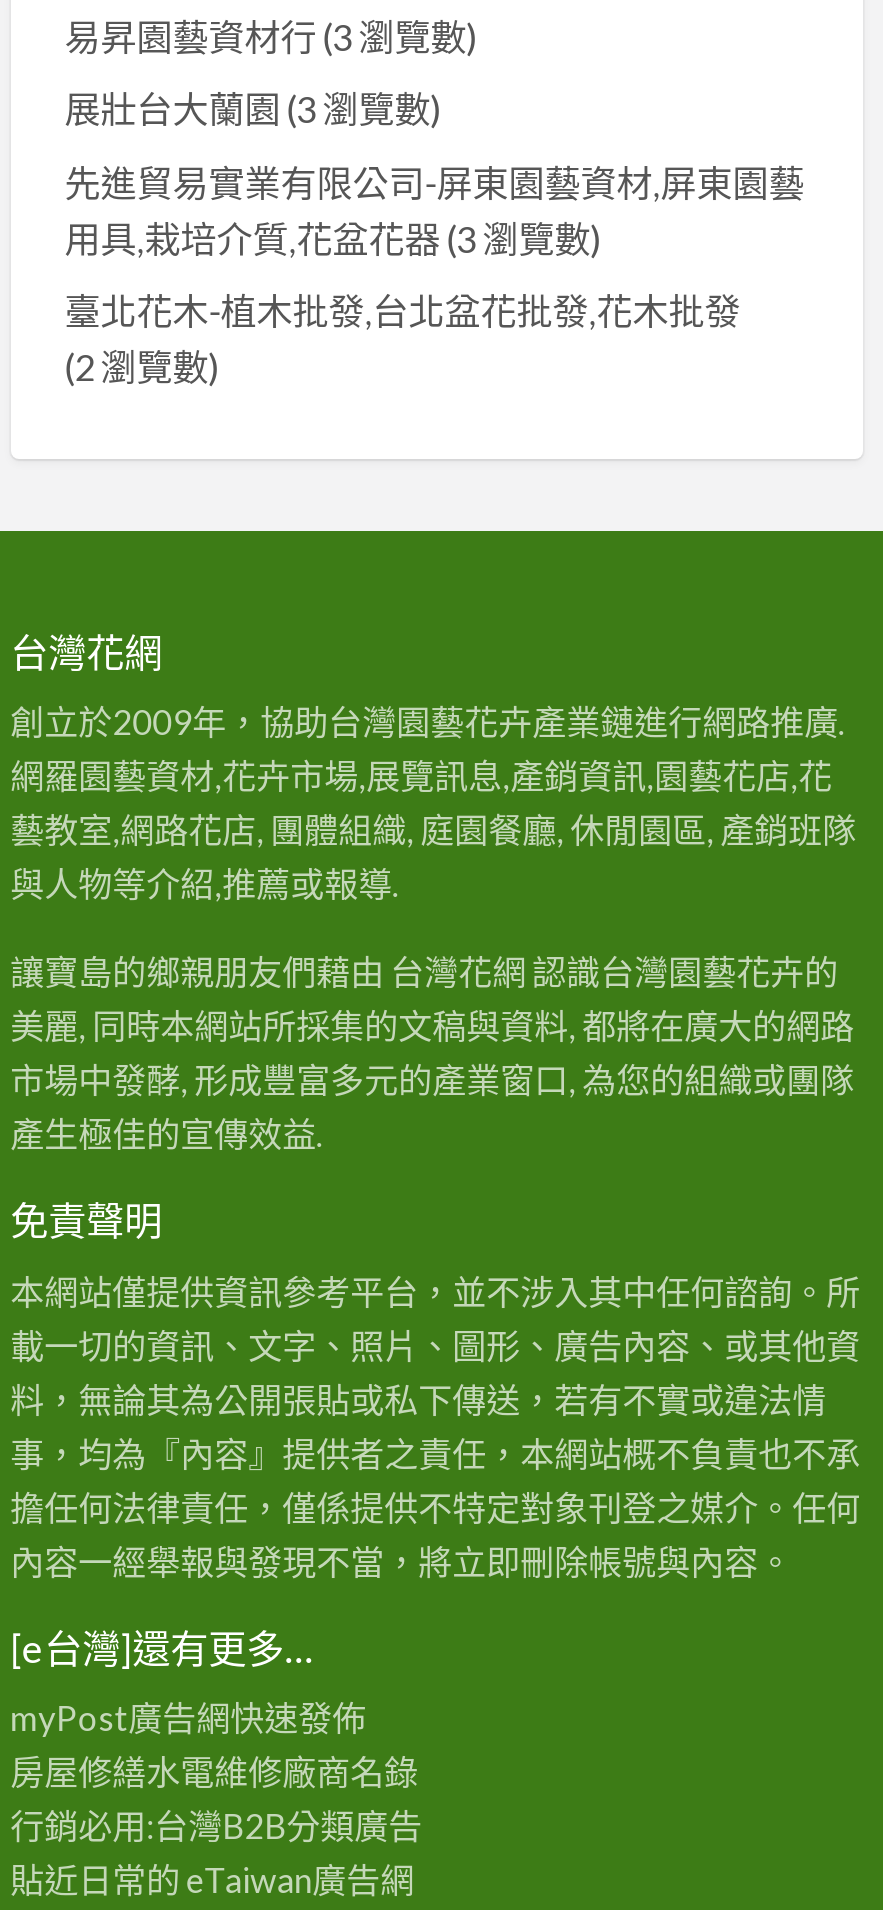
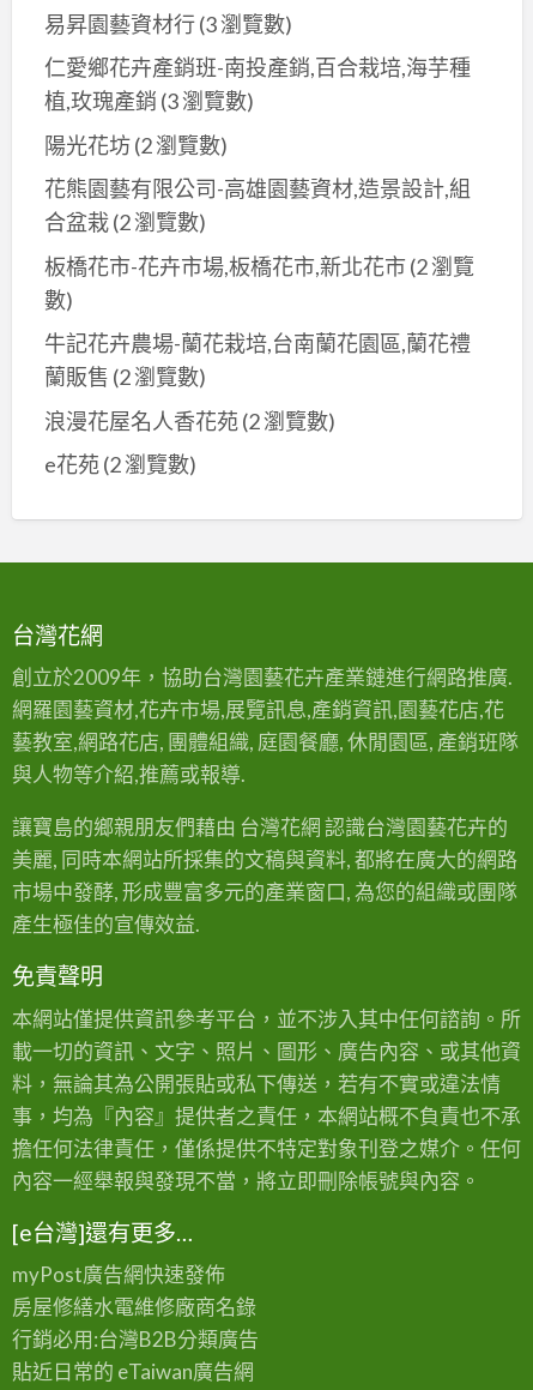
[64,87,804,389] 展壯台大蘭園(3 瀏覽數) | 先進貿易實業有限公司-屏東園藝資材,屏東園藝 | 用具,栽培介質,花盆花器(3 瀏覽數) | 臺北花木-植木批發,台北盆花批發,花木批發 | (2 瀏覽數) -> [44,54,474,478] 仁愛鄉花卉產銷班-南投產銷,百合栽培,海芋種 | 植,玫瑰產銷(3 瀏覽數) | 陽光花坊(2 瀏覽數) | 花熊園藝有限公司-高雄園藝資材,造景設計,組 | 合盆栽(2 瀏覽數) | 板橋花市-花卉市場,板橋花市,新北花市(2 瀏覽 | 數) | 牛記花卉農場-蘭花栽培,台南蘭花園區,蘭花禮 | 蘭販售(2 瀏覽數) | 浪漫花屋名人香花苑(2 瀏覽數) | e花苑(2 瀏覽數)

